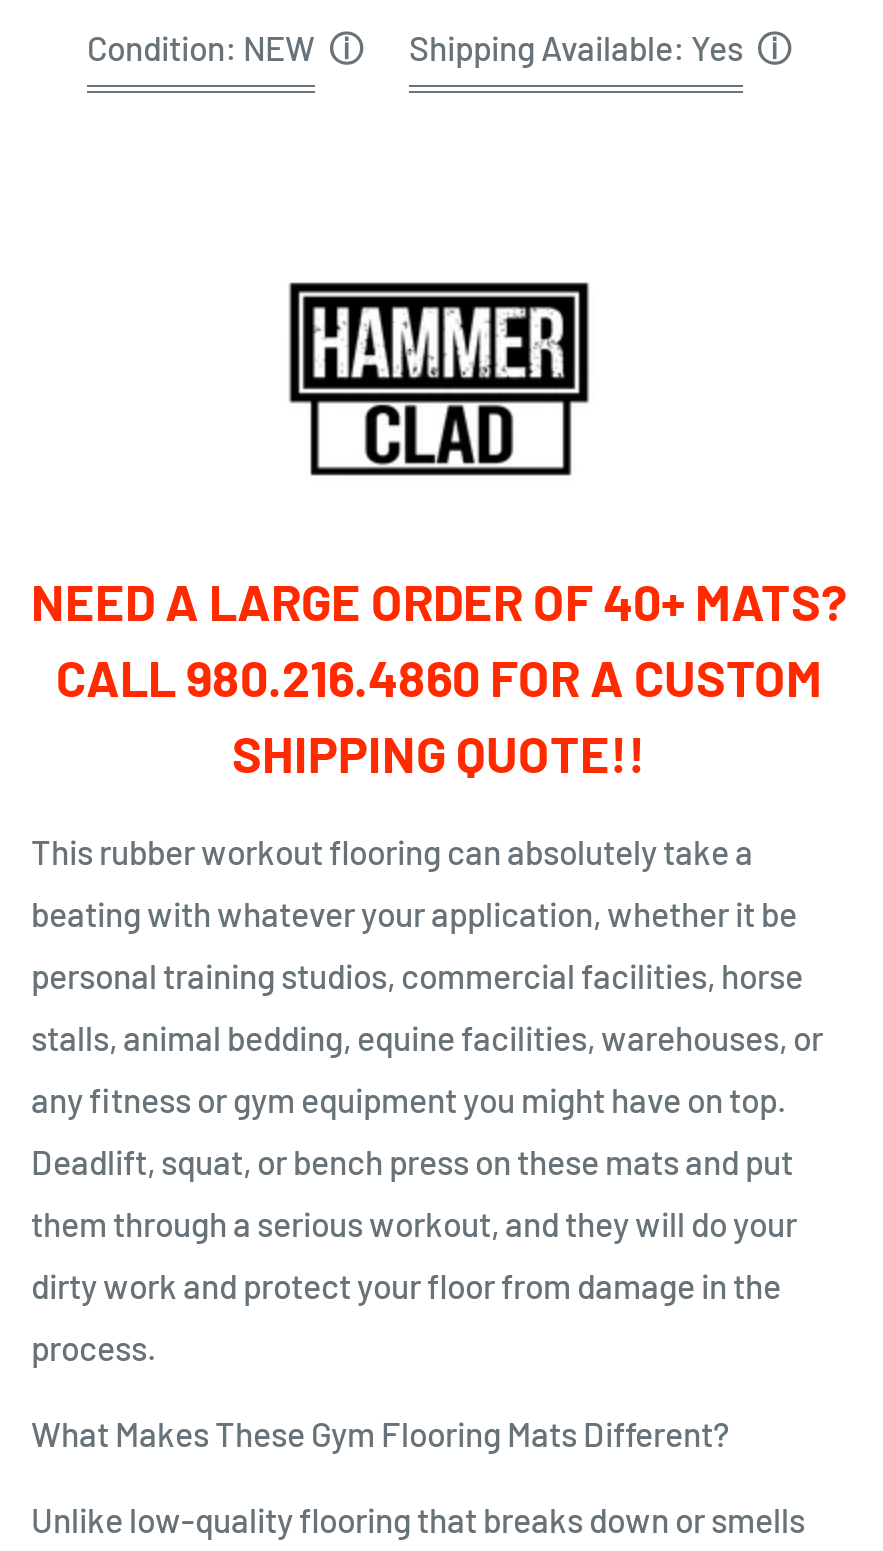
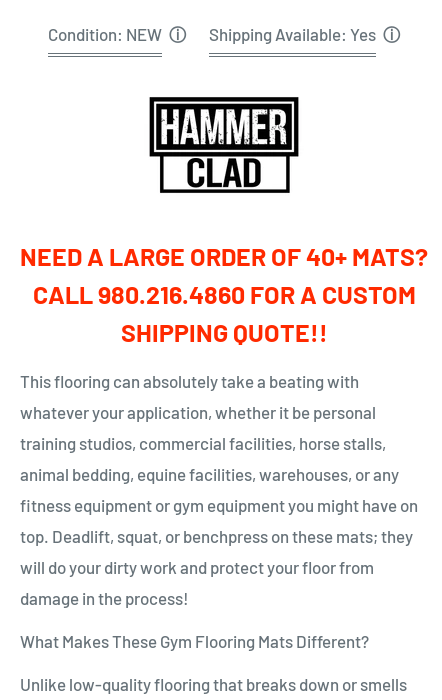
[31,831,823,1367] This rubber workout flooring can absolutely take a | beating with whatever your application, whether it be | personal training studios, commercial facilities, horse | stalls, animal bedding, equine facilities, warehouses, or | any fitness or gym equipment you might have on top. | Deadlift, squat, or bench press on these mats and put | them through a serious workout, and they will do your | dirty work and protect your floor from damage in the | process. -> [20,371,418,608] This flooring can absolutely take a beating with | whatever your application, whether it be personal | training studios, commercial facilities, horse stalls, | animal bedding, equine facilities, warehouses, or any | fitness equipment or gym equipment you might have on | top. Deadlift, squat, or benchpress on these mats; they | will do your dirty work and protect your floor from | damage in the process!

